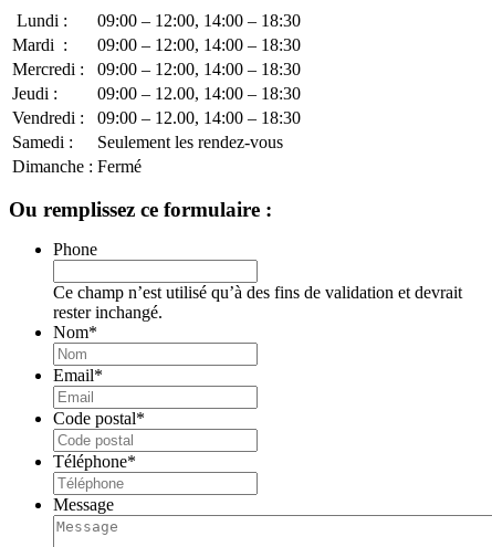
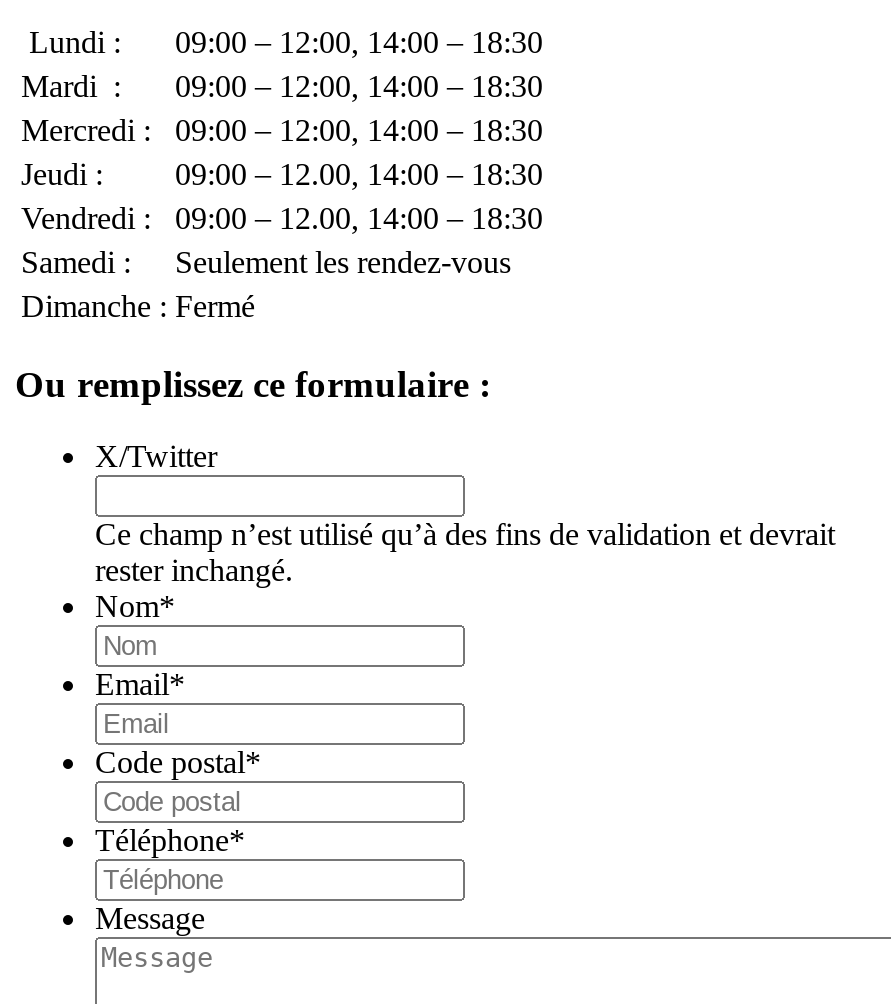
[53,240,97,259] Phone -> [95,439,217,473] X/Twitter

